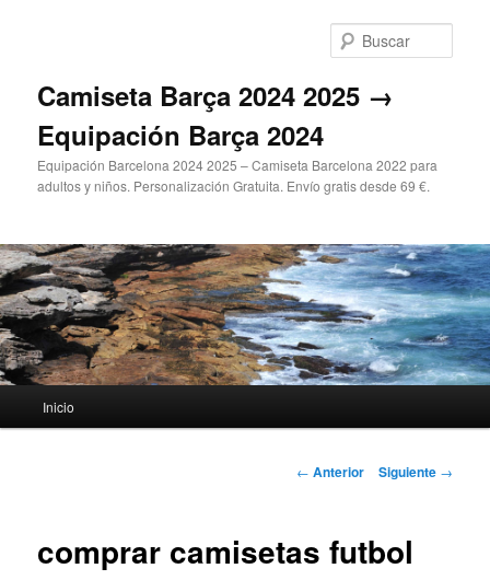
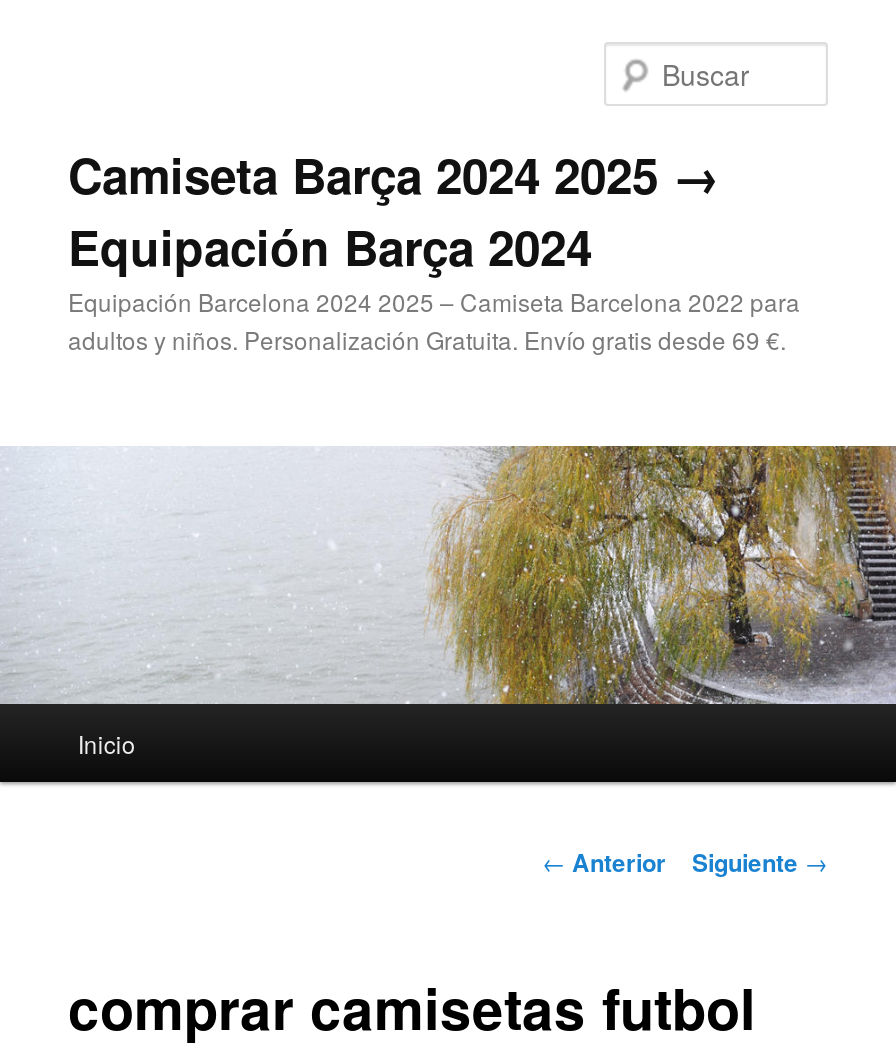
[3,243,487,386] [image] -> [6,444,890,706] [image]

